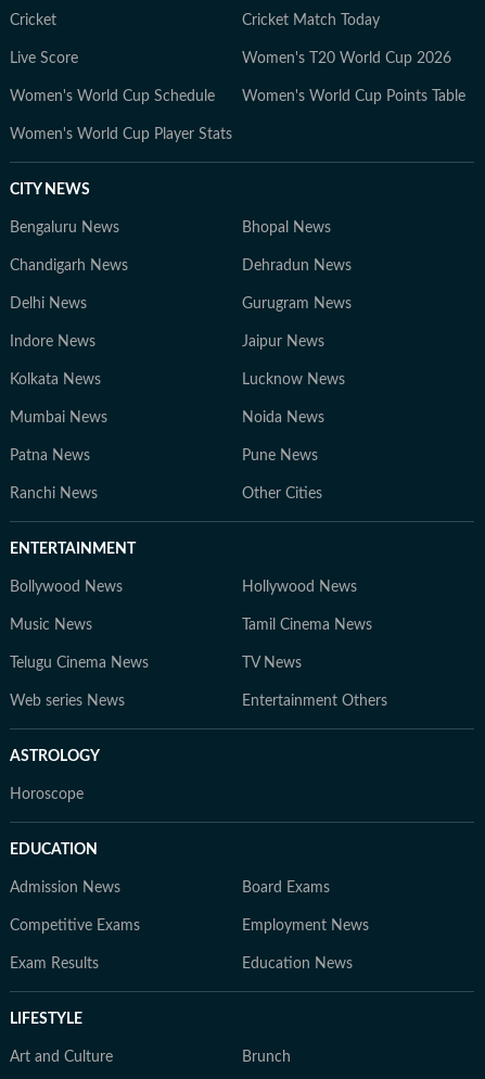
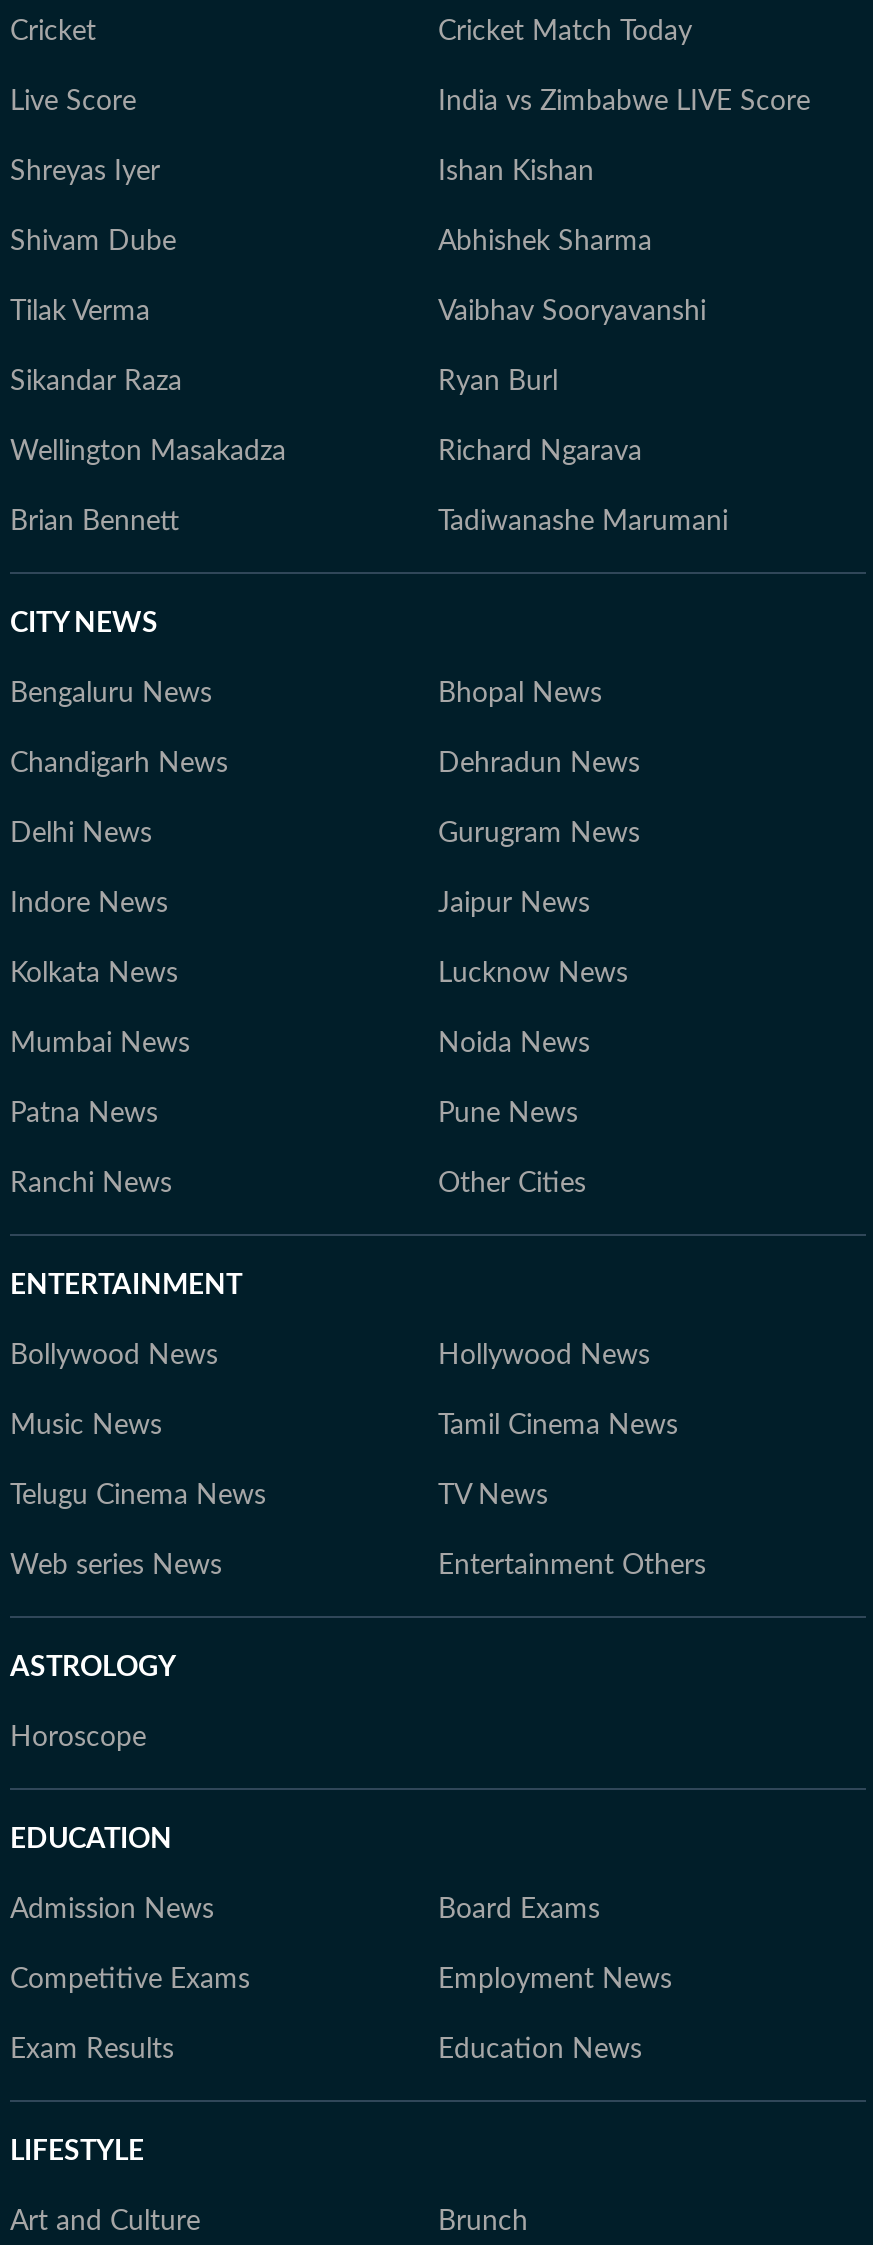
[10,51,465,142] Women's T20 World Cup 2026 | Women's World Cup Schedule | Women's World Cup Points Table | Women's World Cup Player Stats -> [10,88,810,536] India vs Zimbabwe LIVE Score | Shreyas Iyer | Ishan Kishan | Shivam Dube | Abhishek Sharma | Tilak Verma | Vaibhav Sooryavanshi | Sikandar Raza | Ryan Burl | Wellington Masakadza | Richard Ngarava | Brian Bennett | Tadiwanashe Marumani

